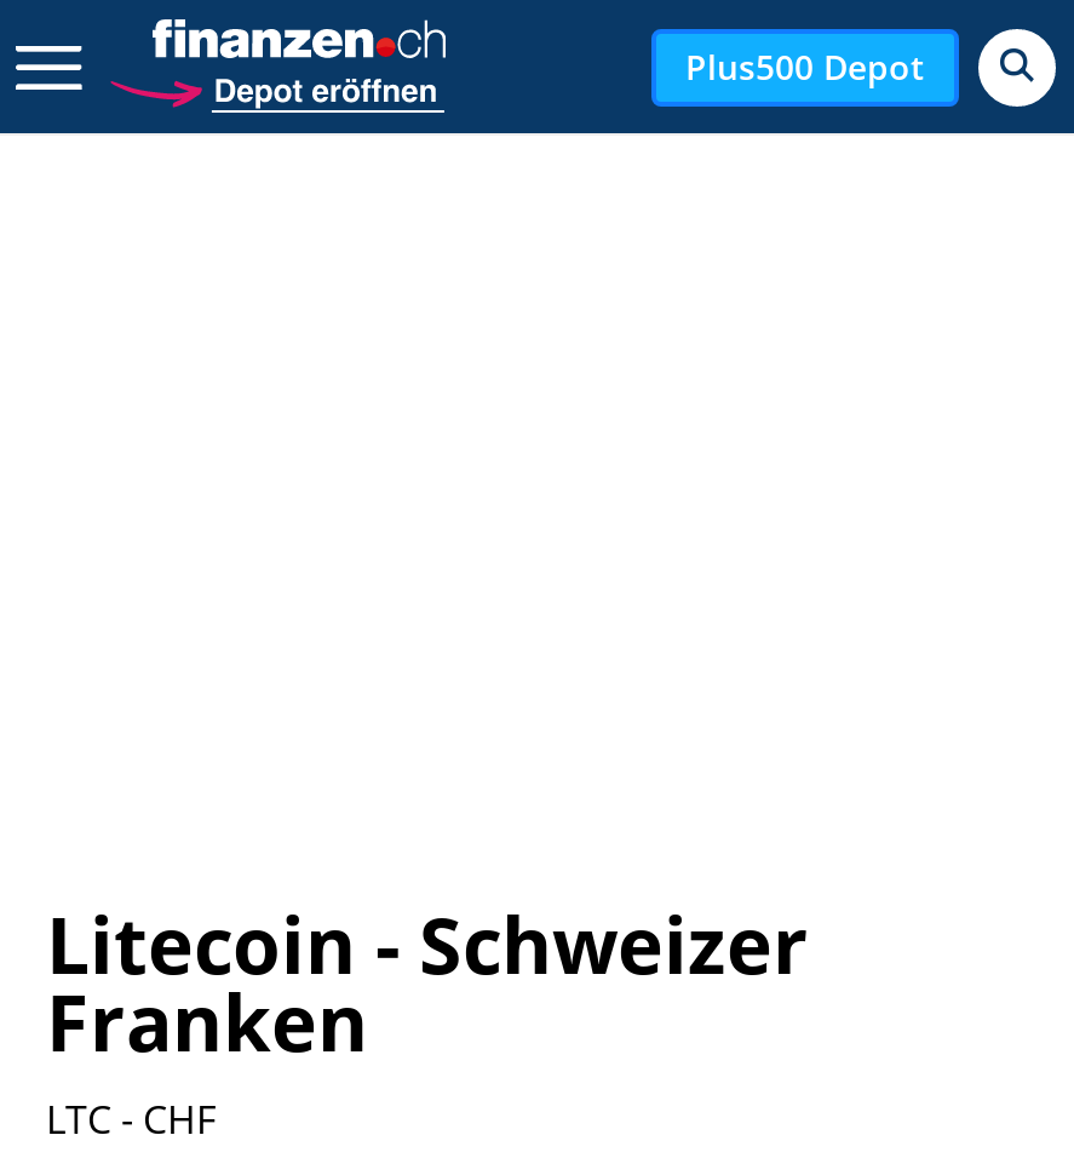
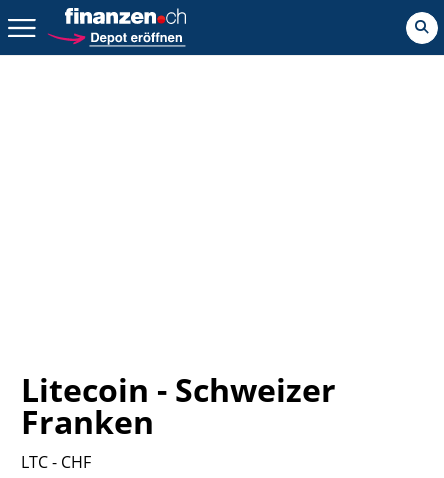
[685,43,925,89] Plus500 Depot -> none

